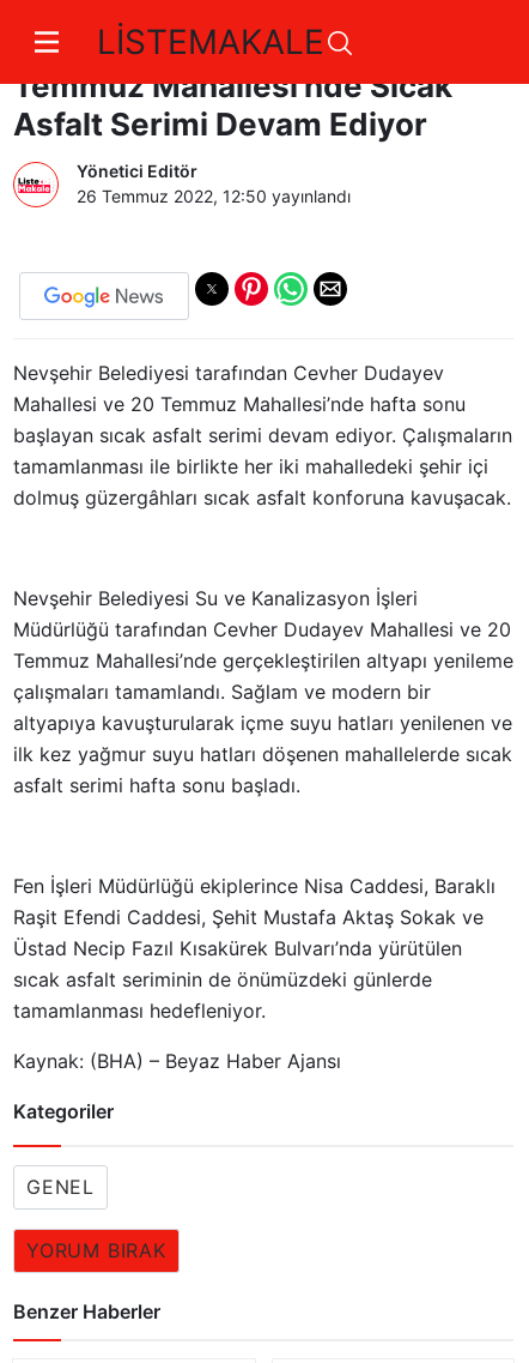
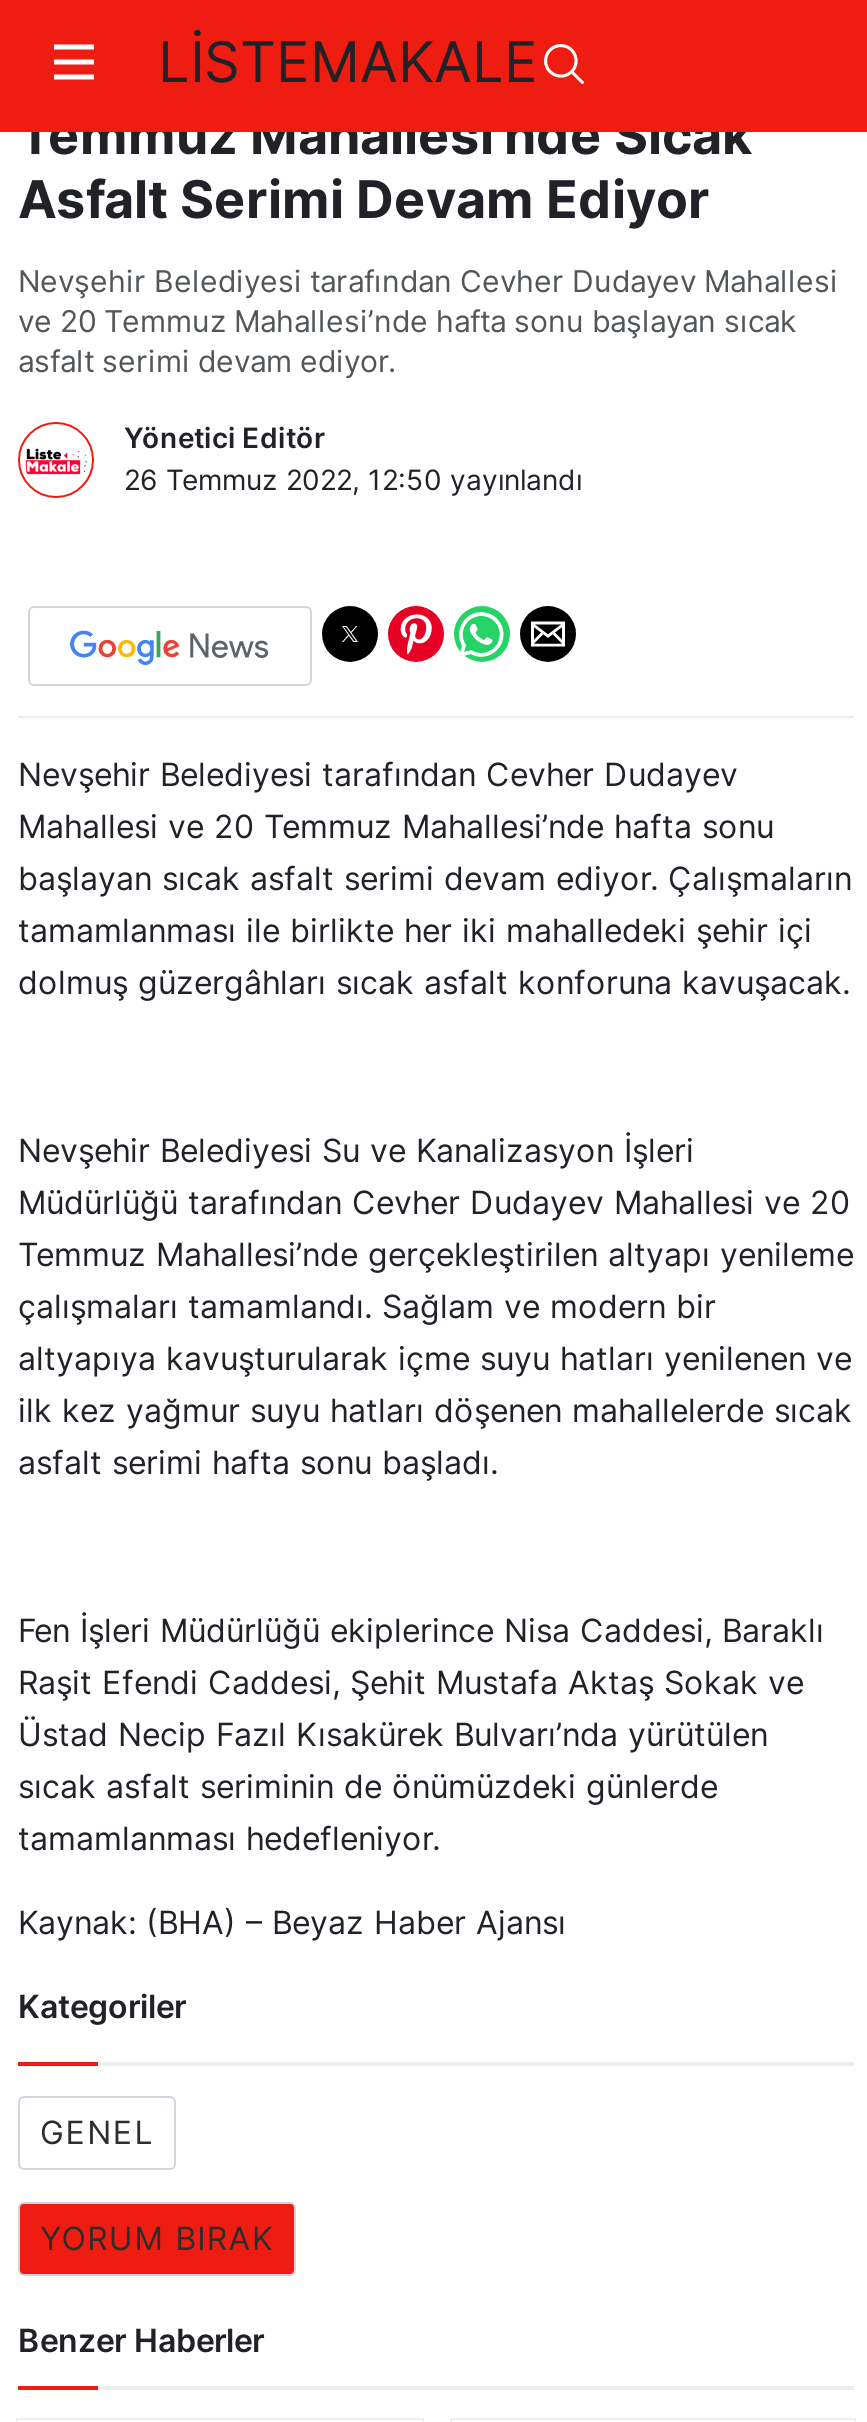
none -> [18,262,838,380] Nevşehir Belediyesi tarafından Cevher Dudayev Mahallesi | ve 20 Temmuz Mahallesi’nde hafta sonu başlayan sıcak | asfalt serimi devam ediyor.

